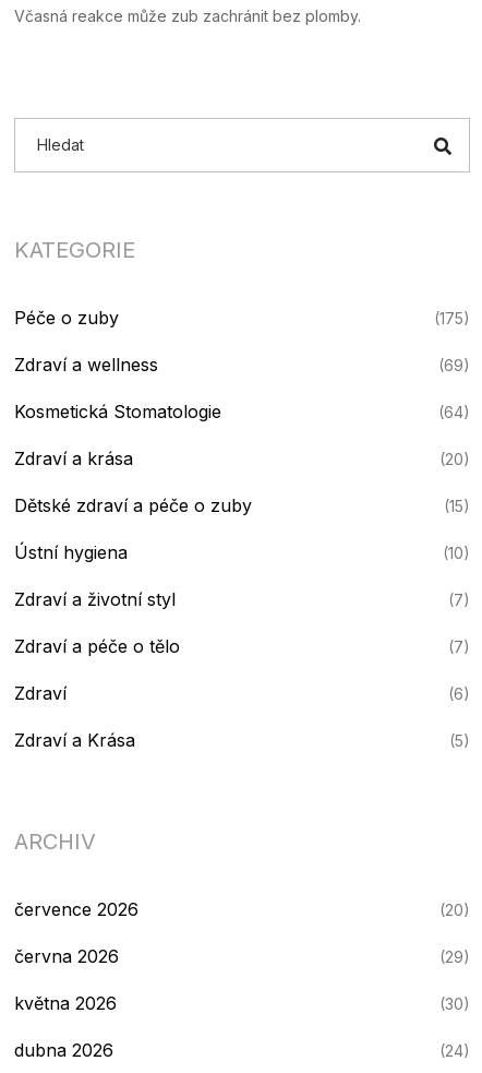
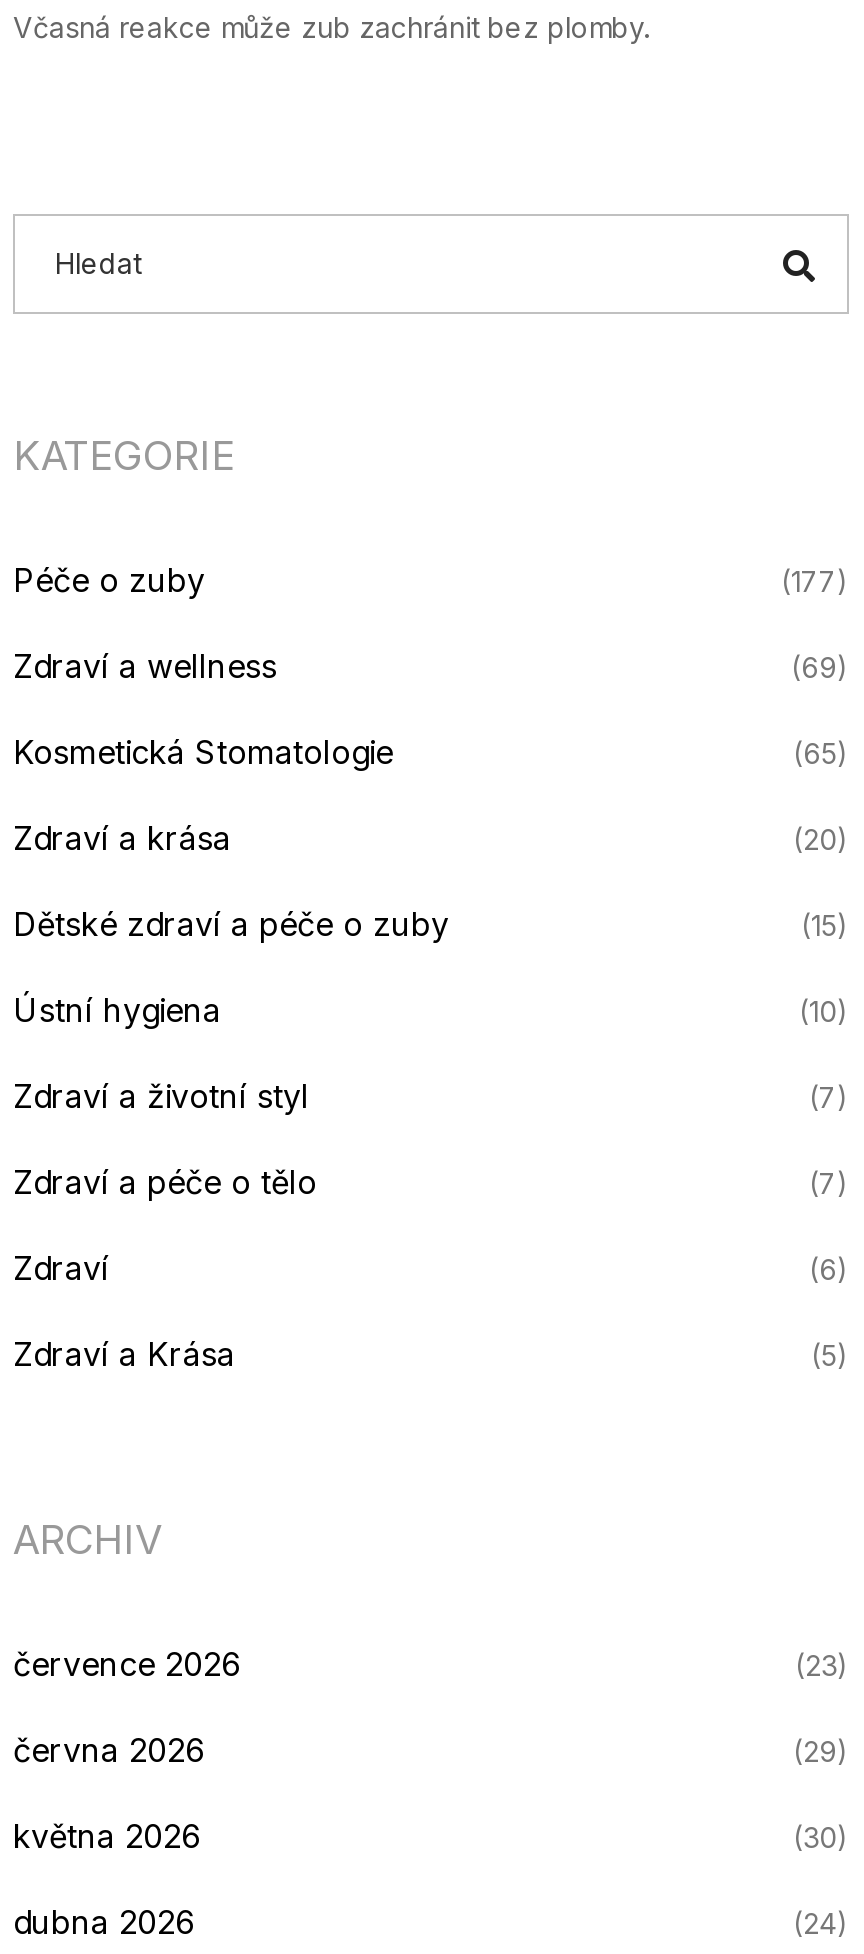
[434,308,470,327] (175) -> [781,563,849,597] (177)
[438,402,470,421] (64) -> [793,735,849,769] (65)
[439,900,470,919] (20) -> [795,1647,849,1681] (23)

